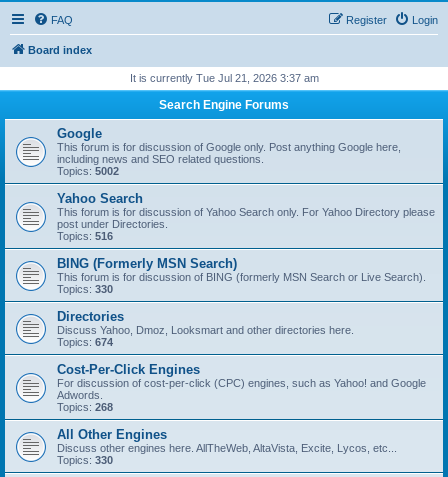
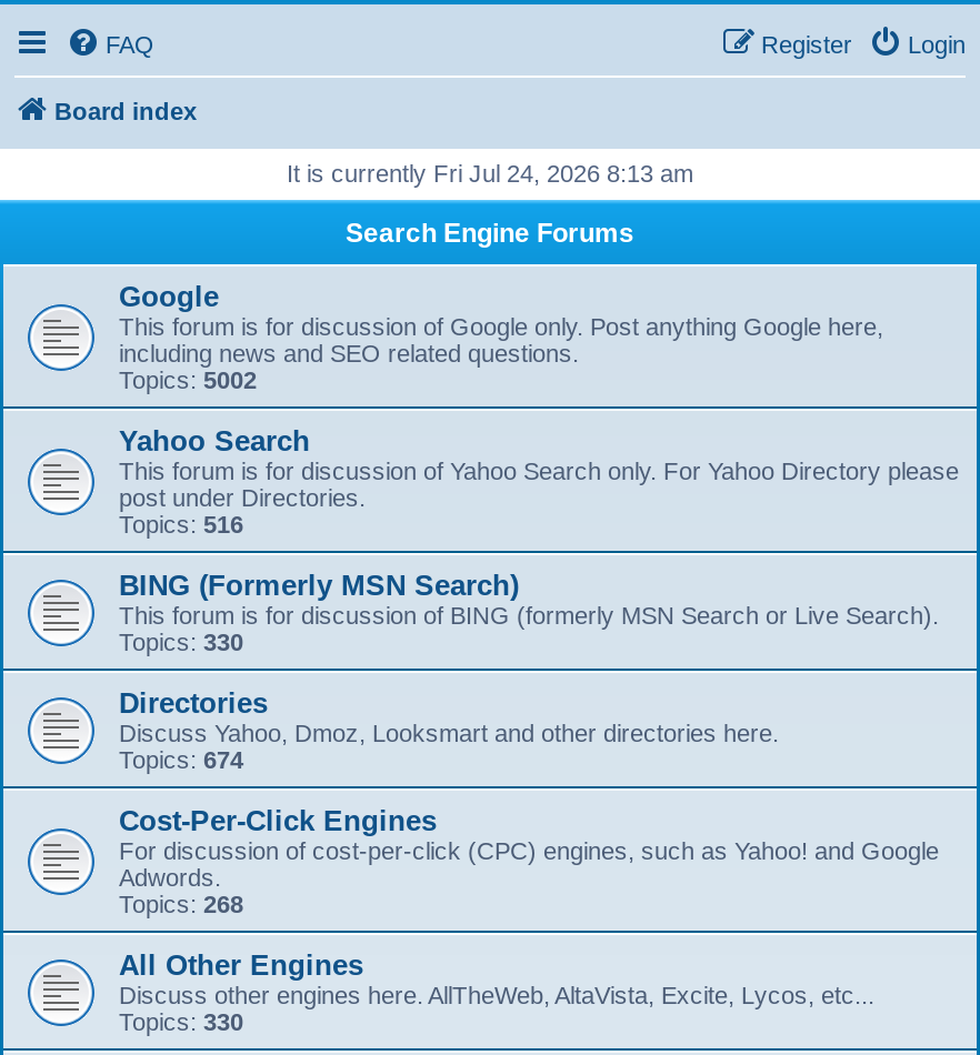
[129,72,318,84] It is currently Tue Jul 21, 2026 3:37 am -> [287,160,693,187] It is currently Fri Jul 24, 2026 8:13 am

